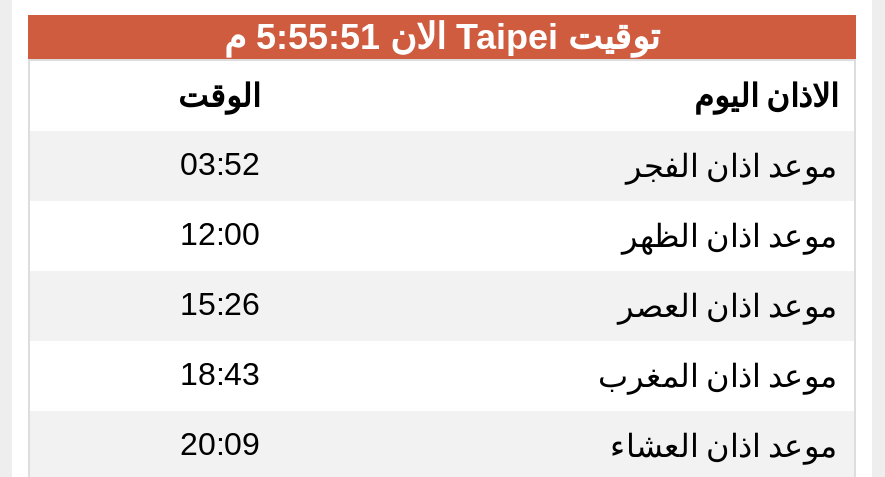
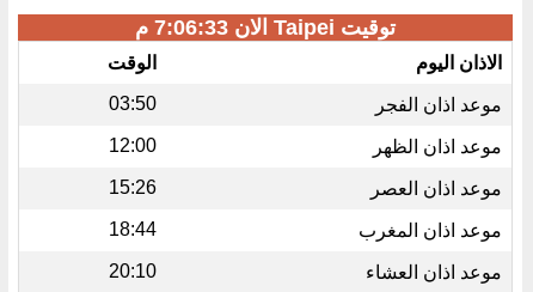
[256,17,380,57] 5:55:51 م -> [154,16,228,40] 7:06:33 م
[180,147,260,181] 03:52 -> [109,94,157,114] 03:50
[180,357,260,391] 18:43 -> [109,219,157,240] 18:44
[180,427,260,461] 20:09 -> [109,261,157,281] 20:10

